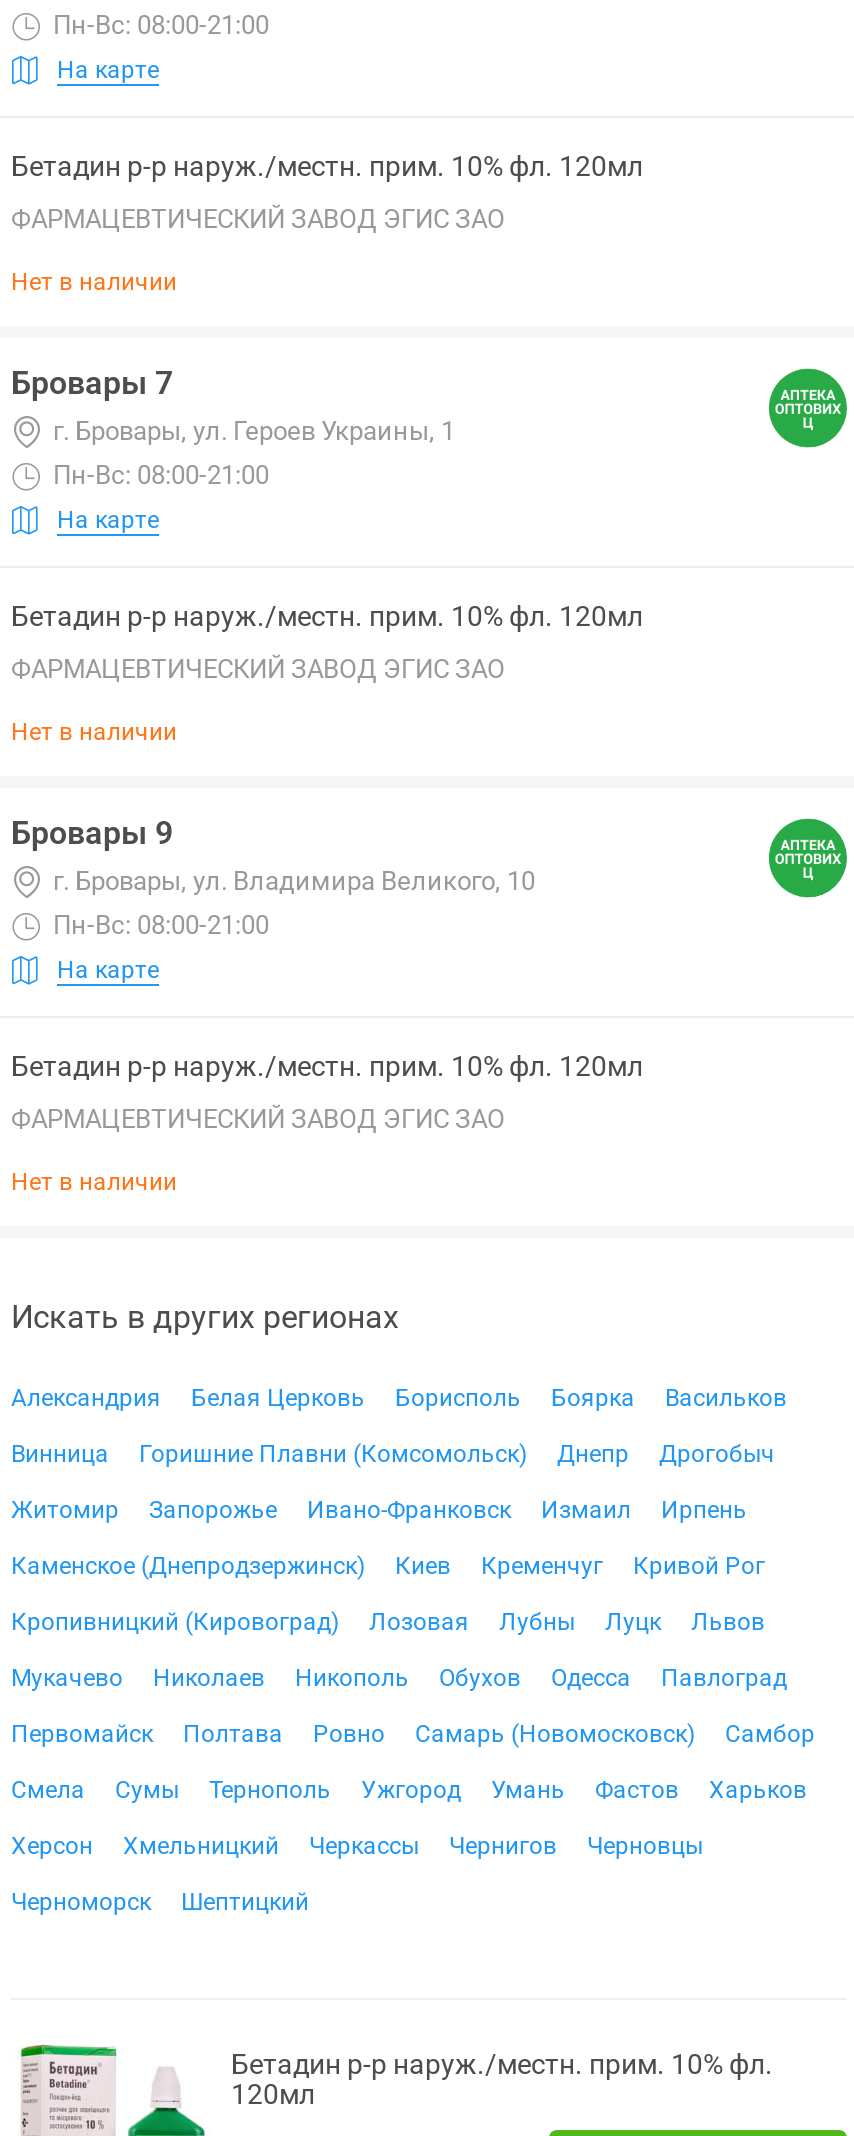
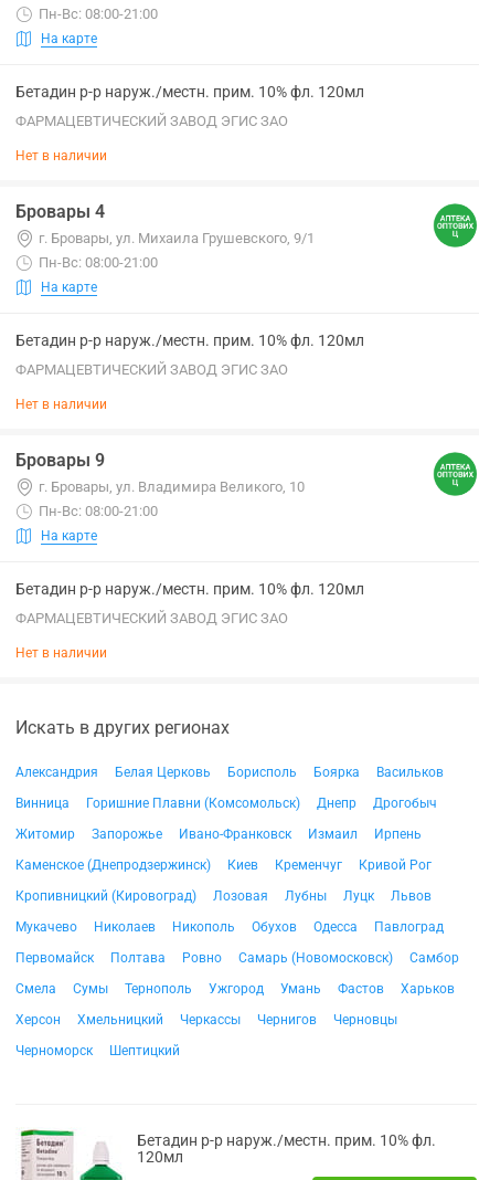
[11,364,173,402] Бровары 7 -> [15,201,105,222] Бровары 4
[53,416,455,446] г. Бровары, ул. Героев Украины, 1 -> [39,230,315,246] г. Бровары, ул. Михаила Грушевского, 9/1

